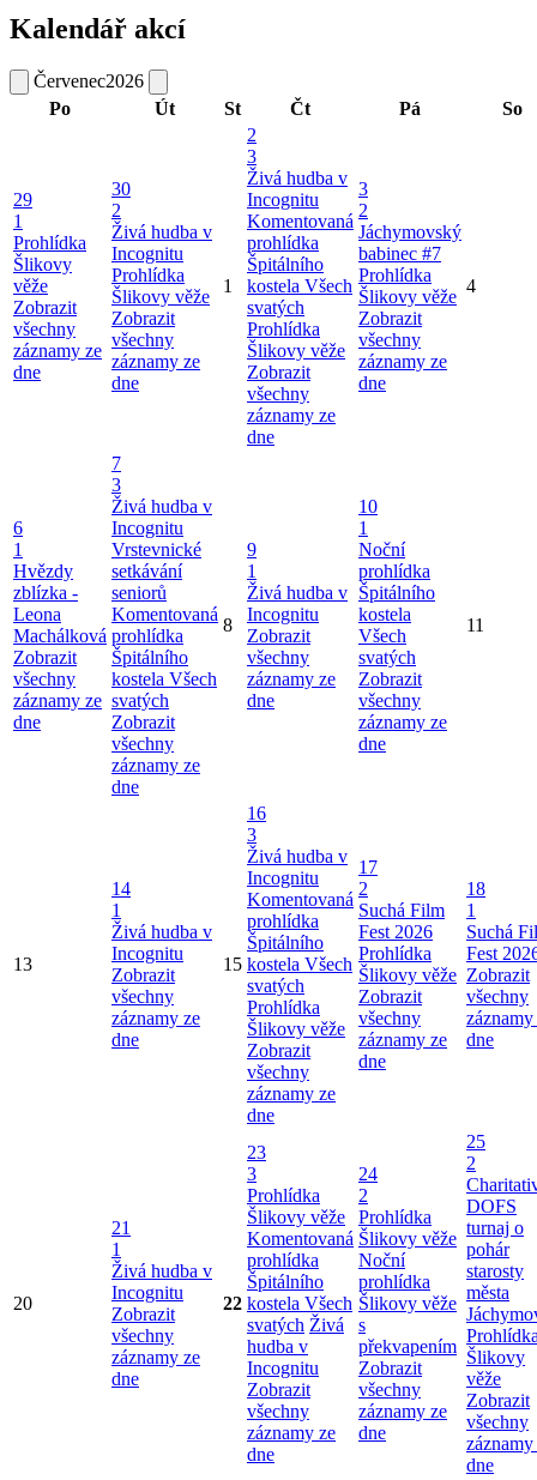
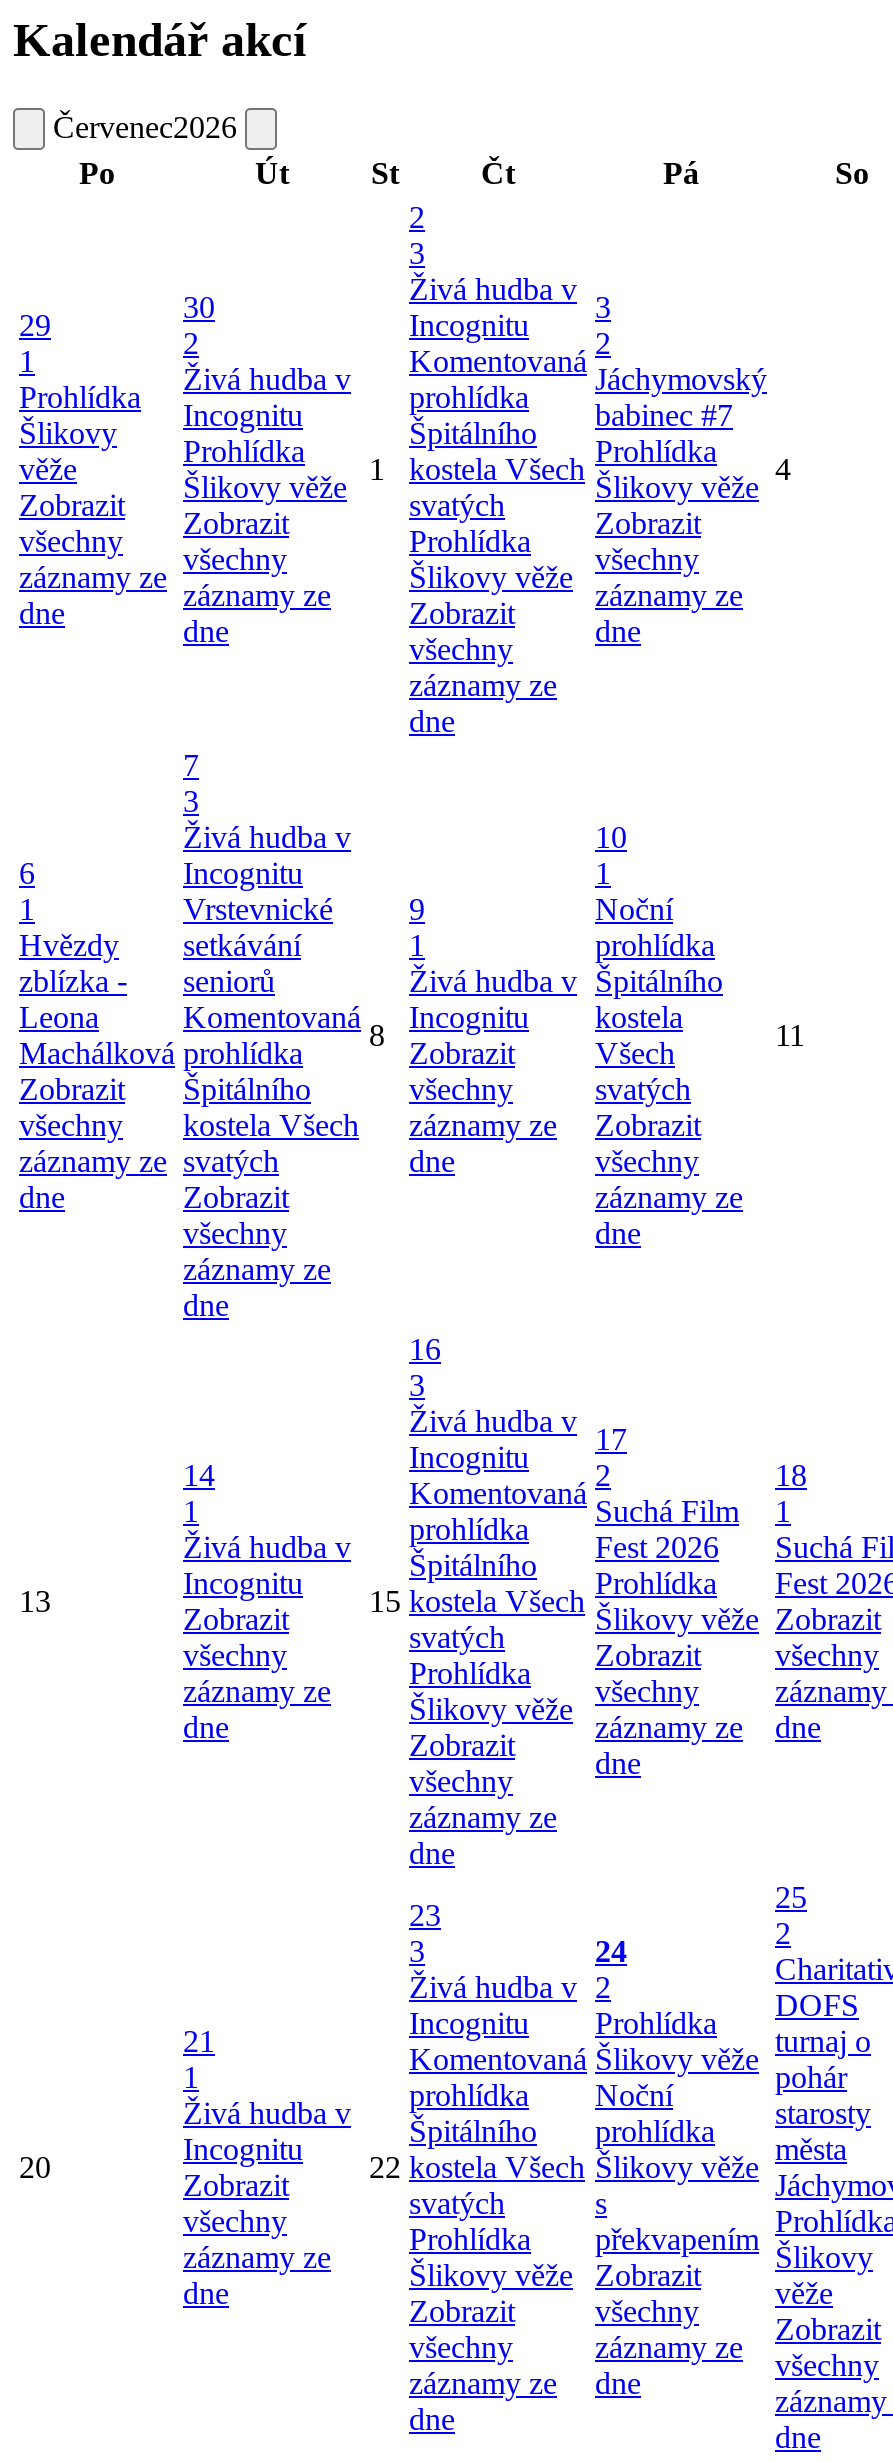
[247,1185,345,1227] Prohlídka | Šlikovy věže -> [409,1969,577,2039] Živá hudba v | Incognitu
[247,1314,344,1378] svatých Živá | hudba v | Incognitu -> [409,2185,573,2291] svatých | Prohlídka | Šlikovy věže

